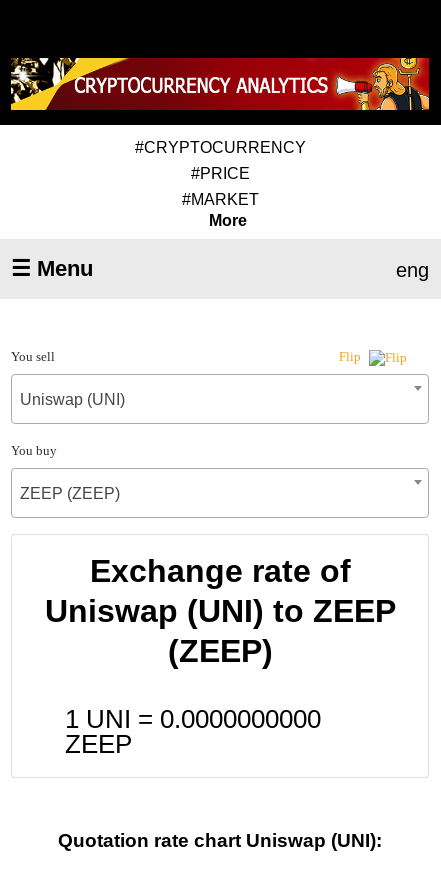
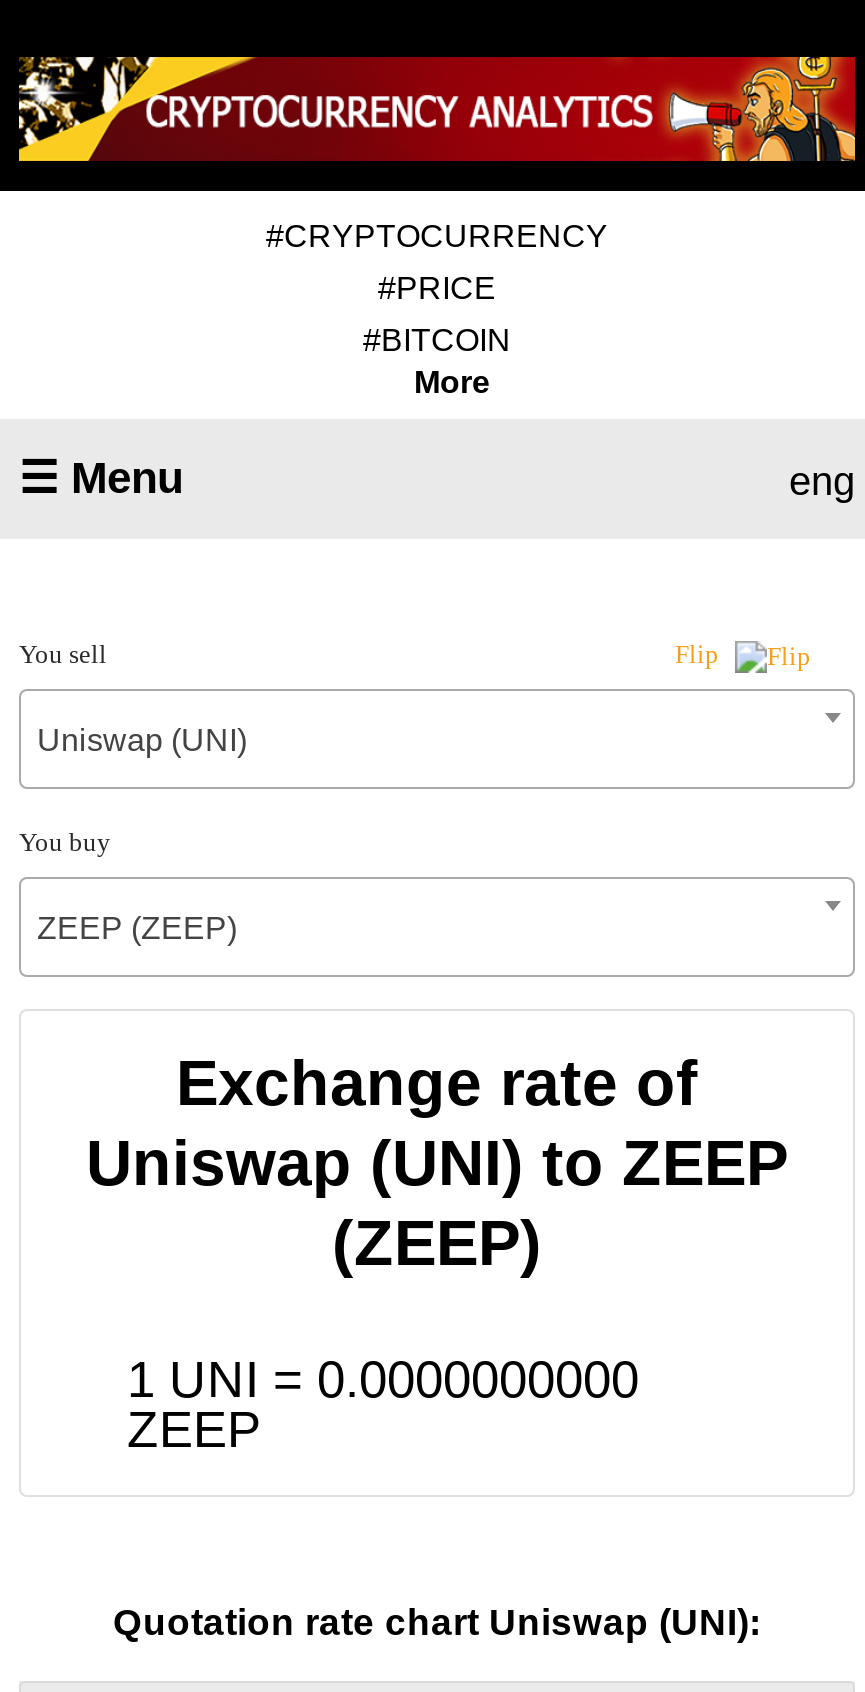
[181,191,258,208] #MARKET -> [363,322,511,356] #BITCOIN

